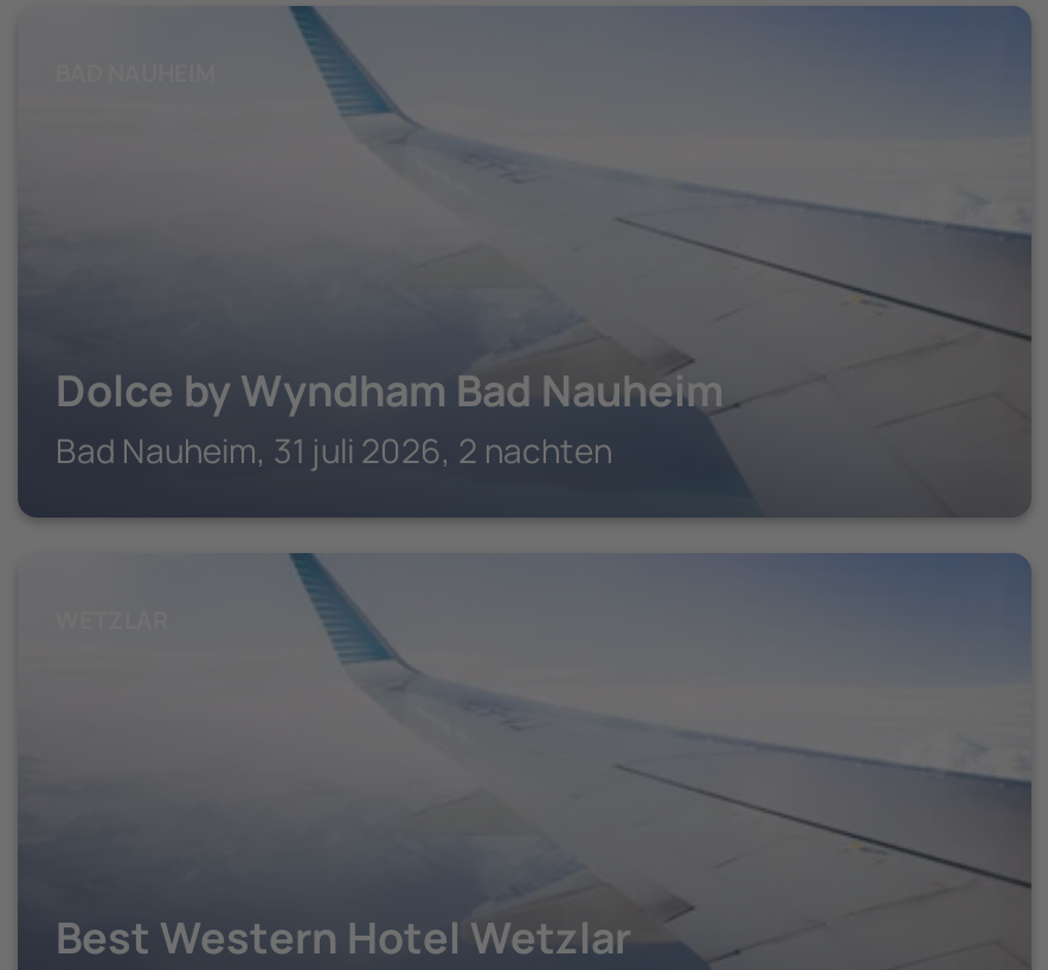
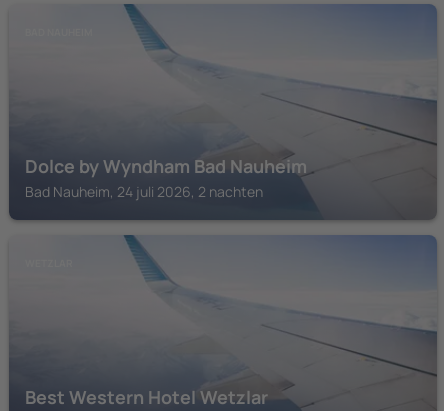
[56,428,612,473] Bad Nauheim, 31 juli 2026, 2 nachten -> [25,182,263,201] Bad Nauheim, 24 juli 2026, 2 nachten

